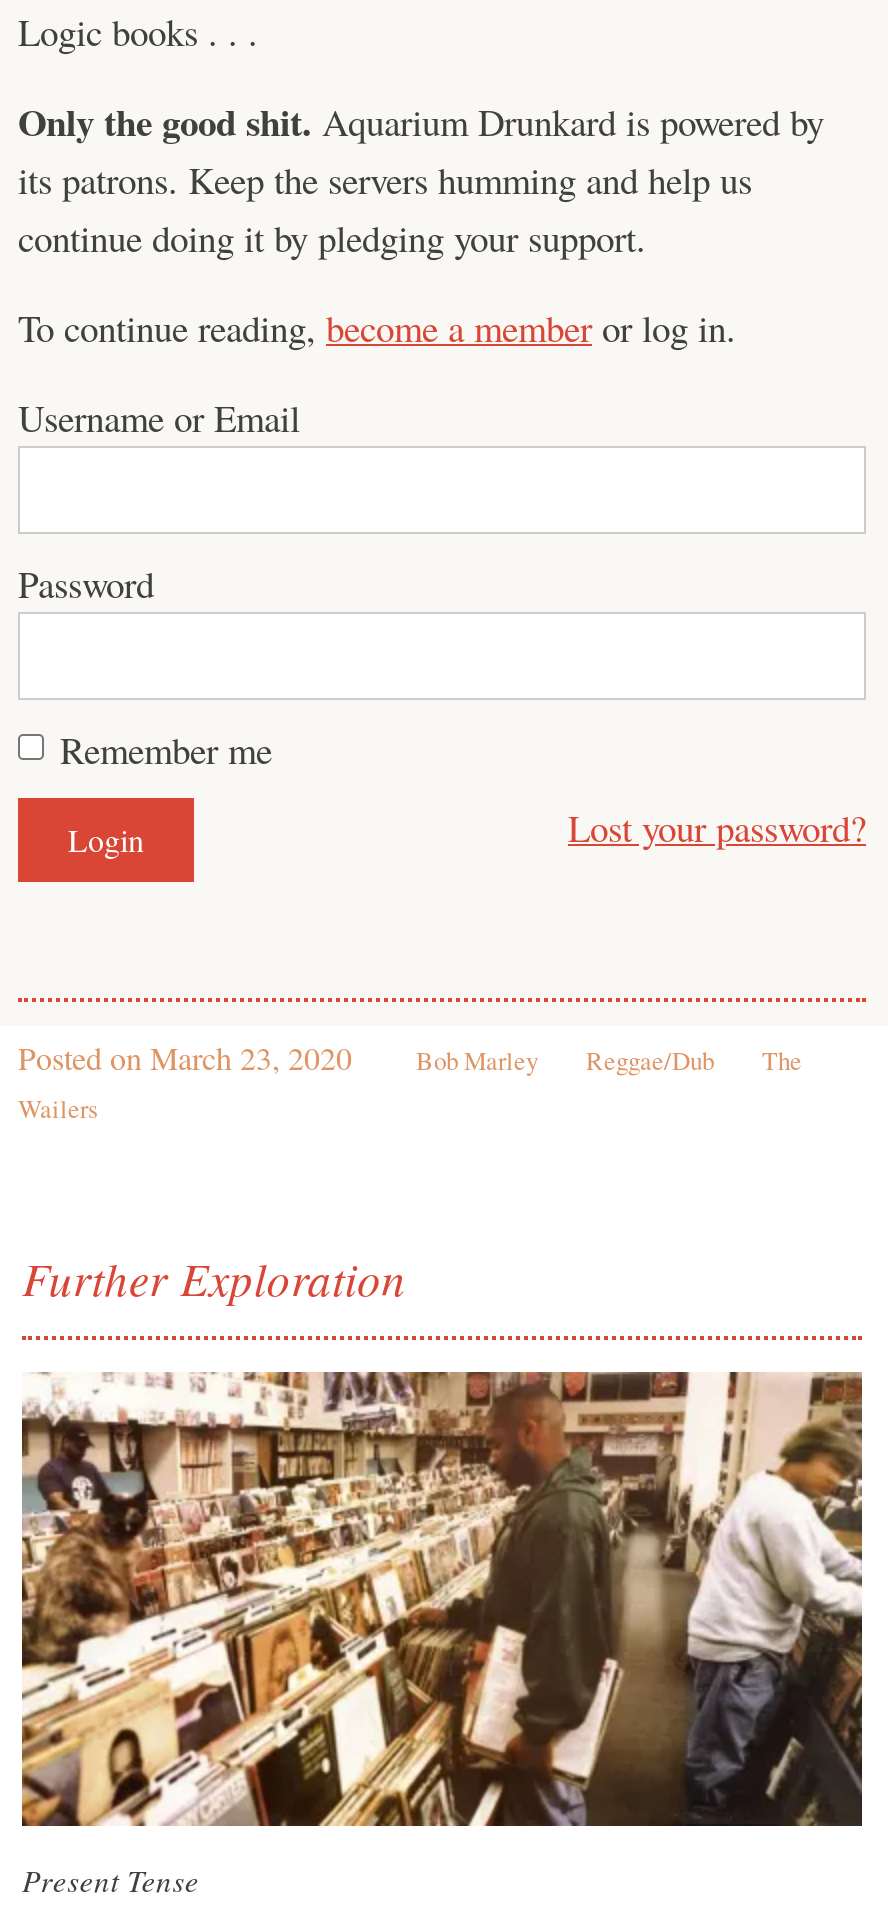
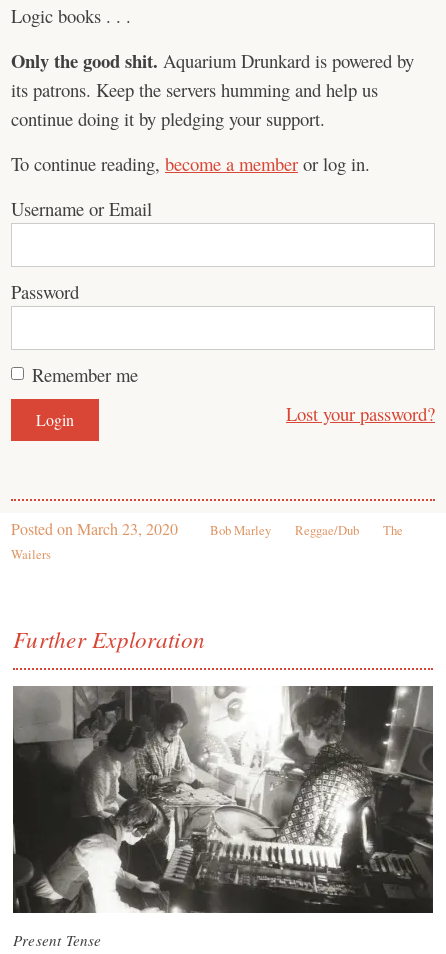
[20,1370,864,1828] [image] -> [12,685,434,914] [image]

